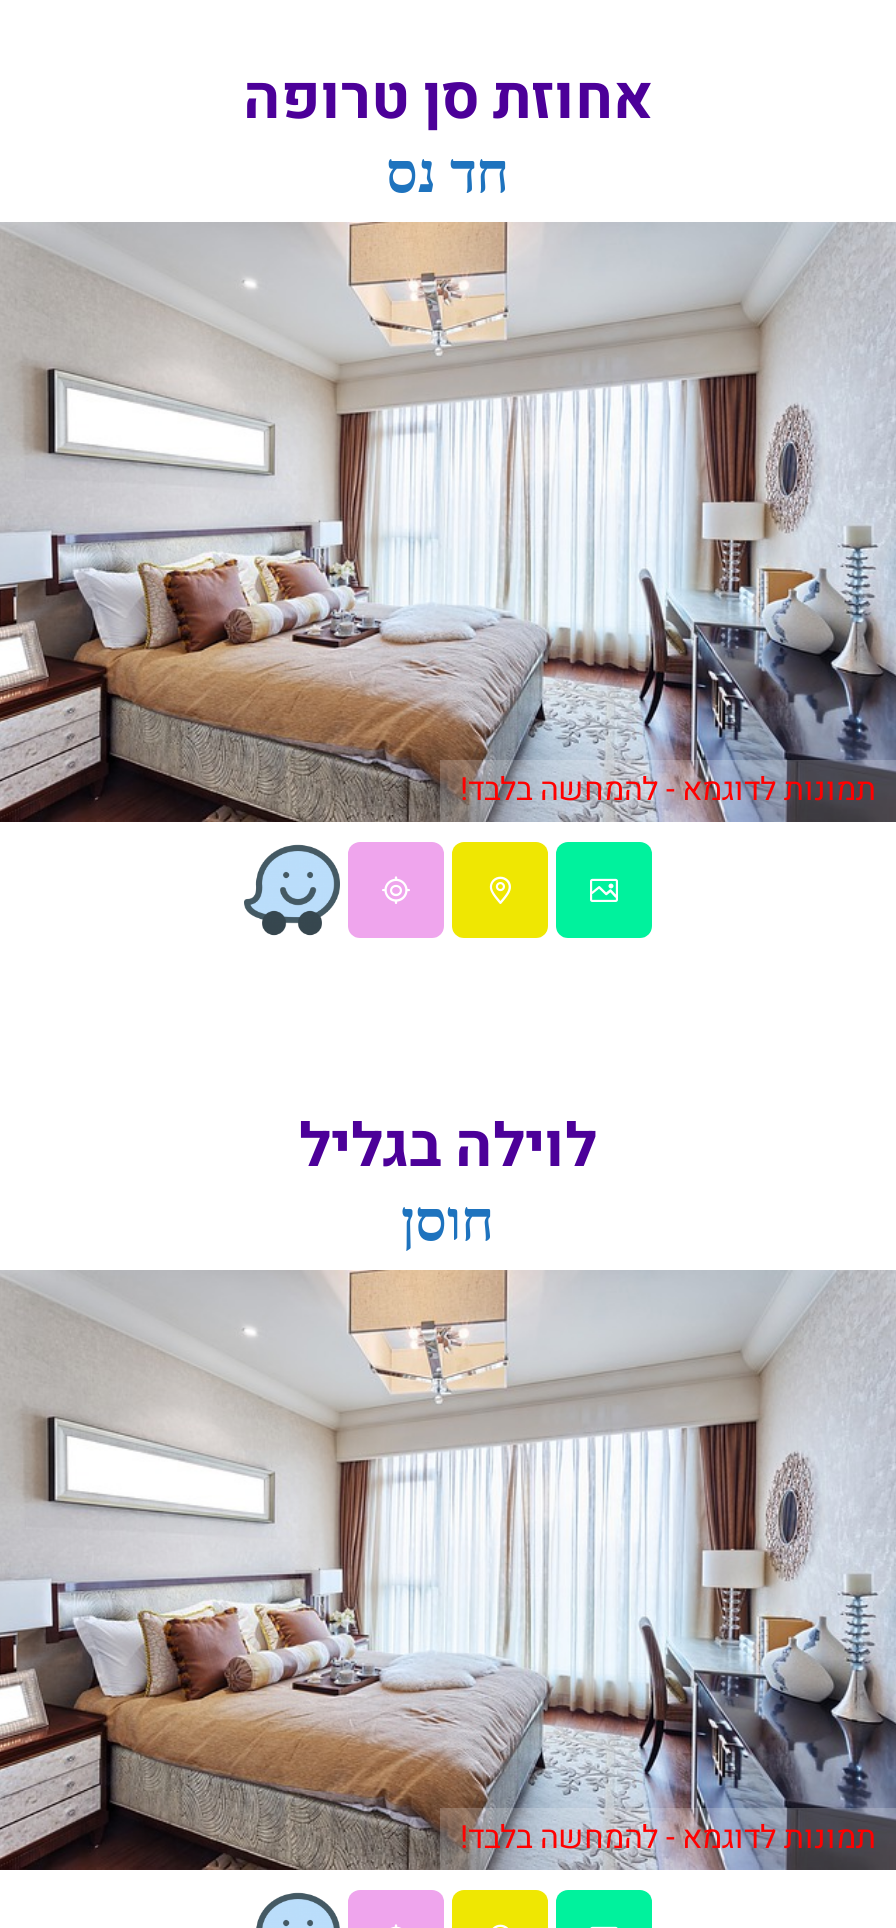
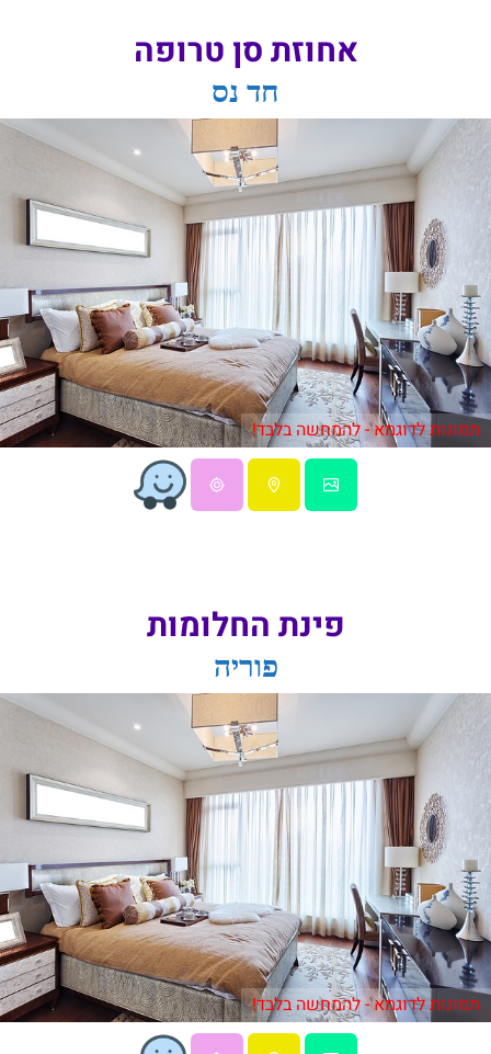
[299,1103,597,1251] לוילה בגליל | חוסן -> [146,602,345,683] פינת החלומות | פוריה

